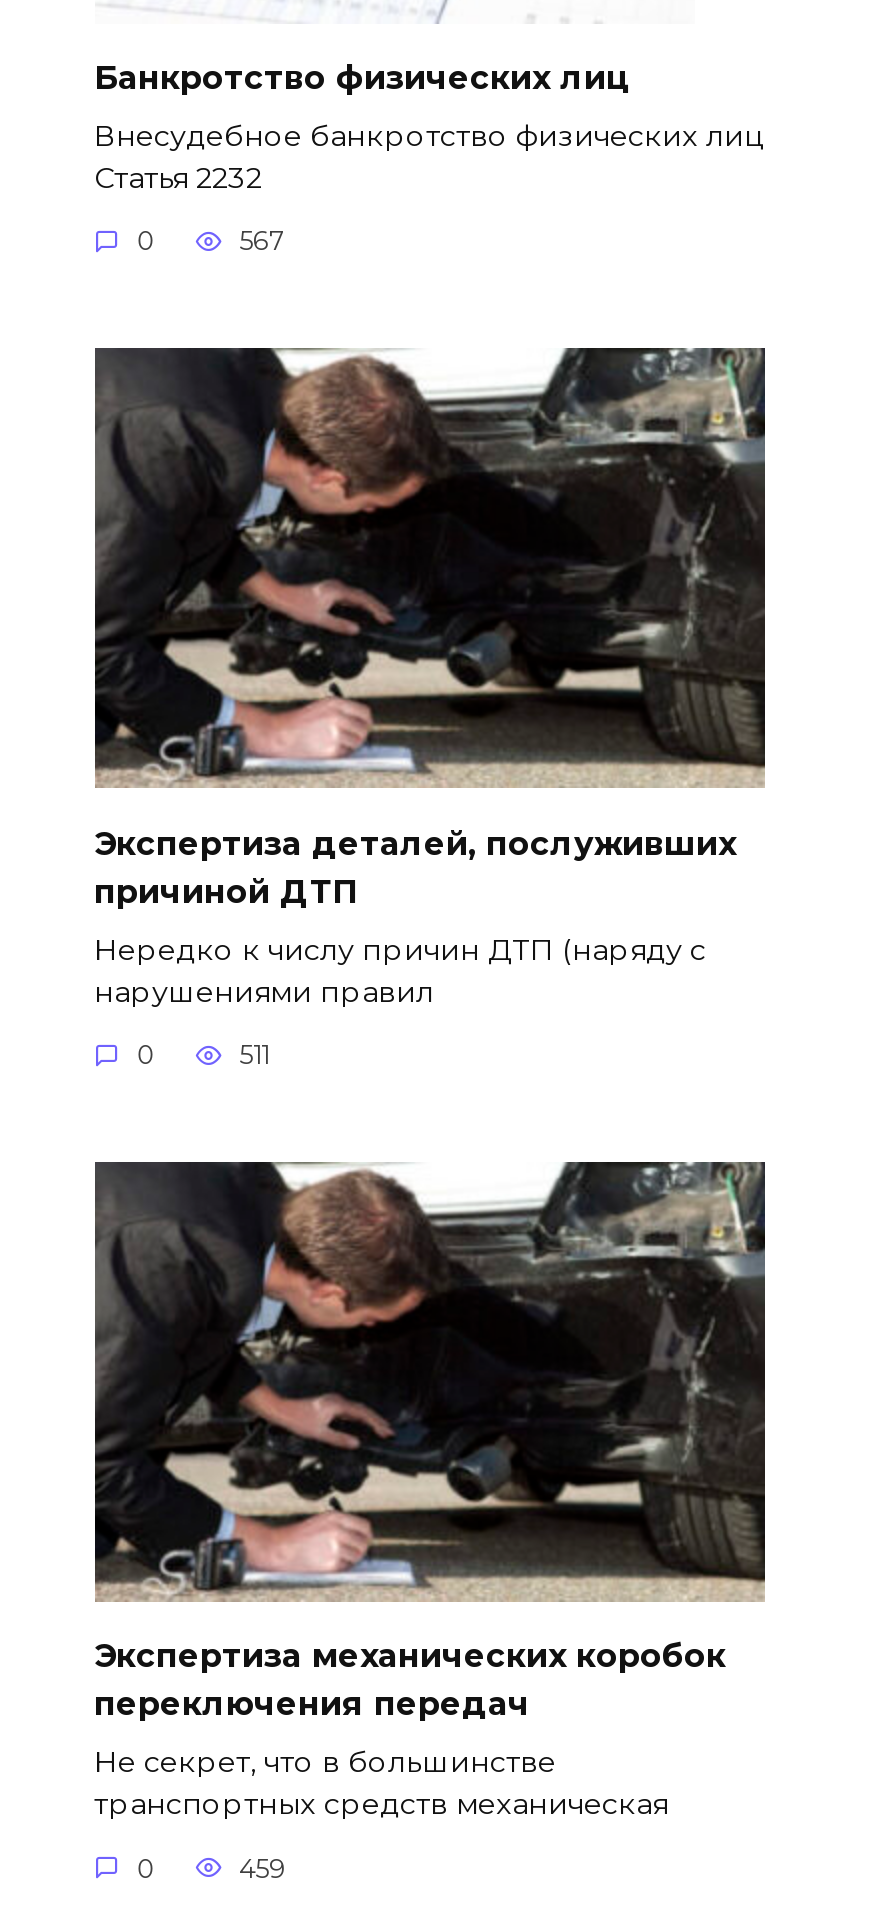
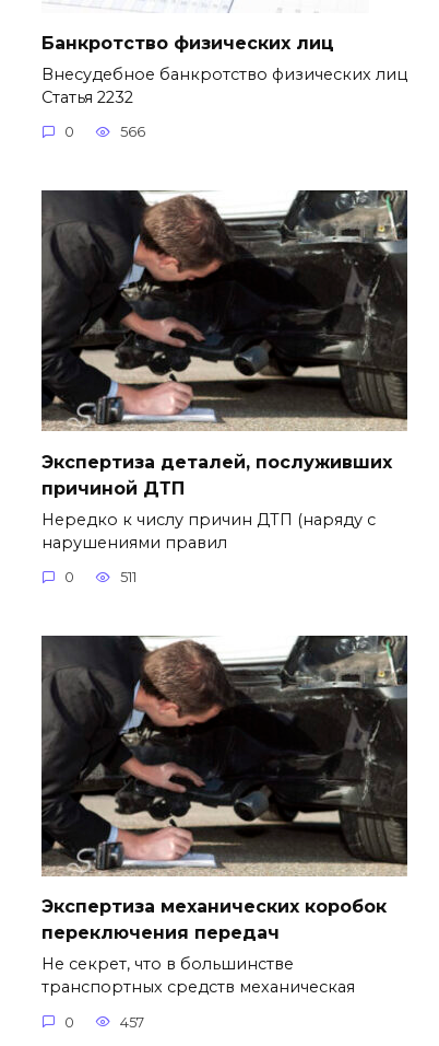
[239,227,283,257] 567 -> [120,124,145,141] 566
[239,1854,285,1884] 459 -> [120,1014,144,1031] 457

